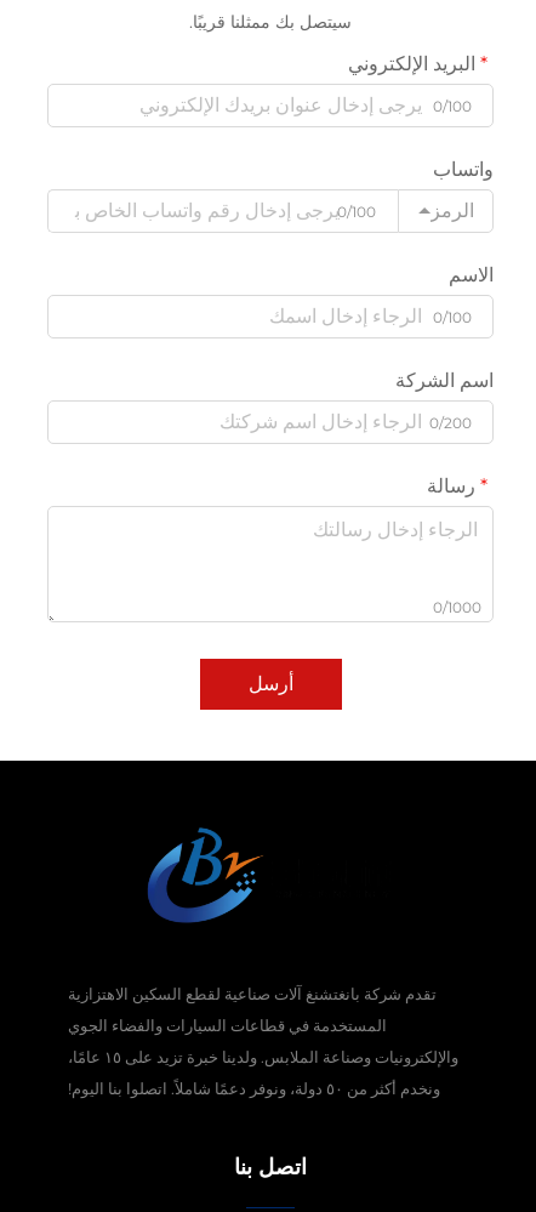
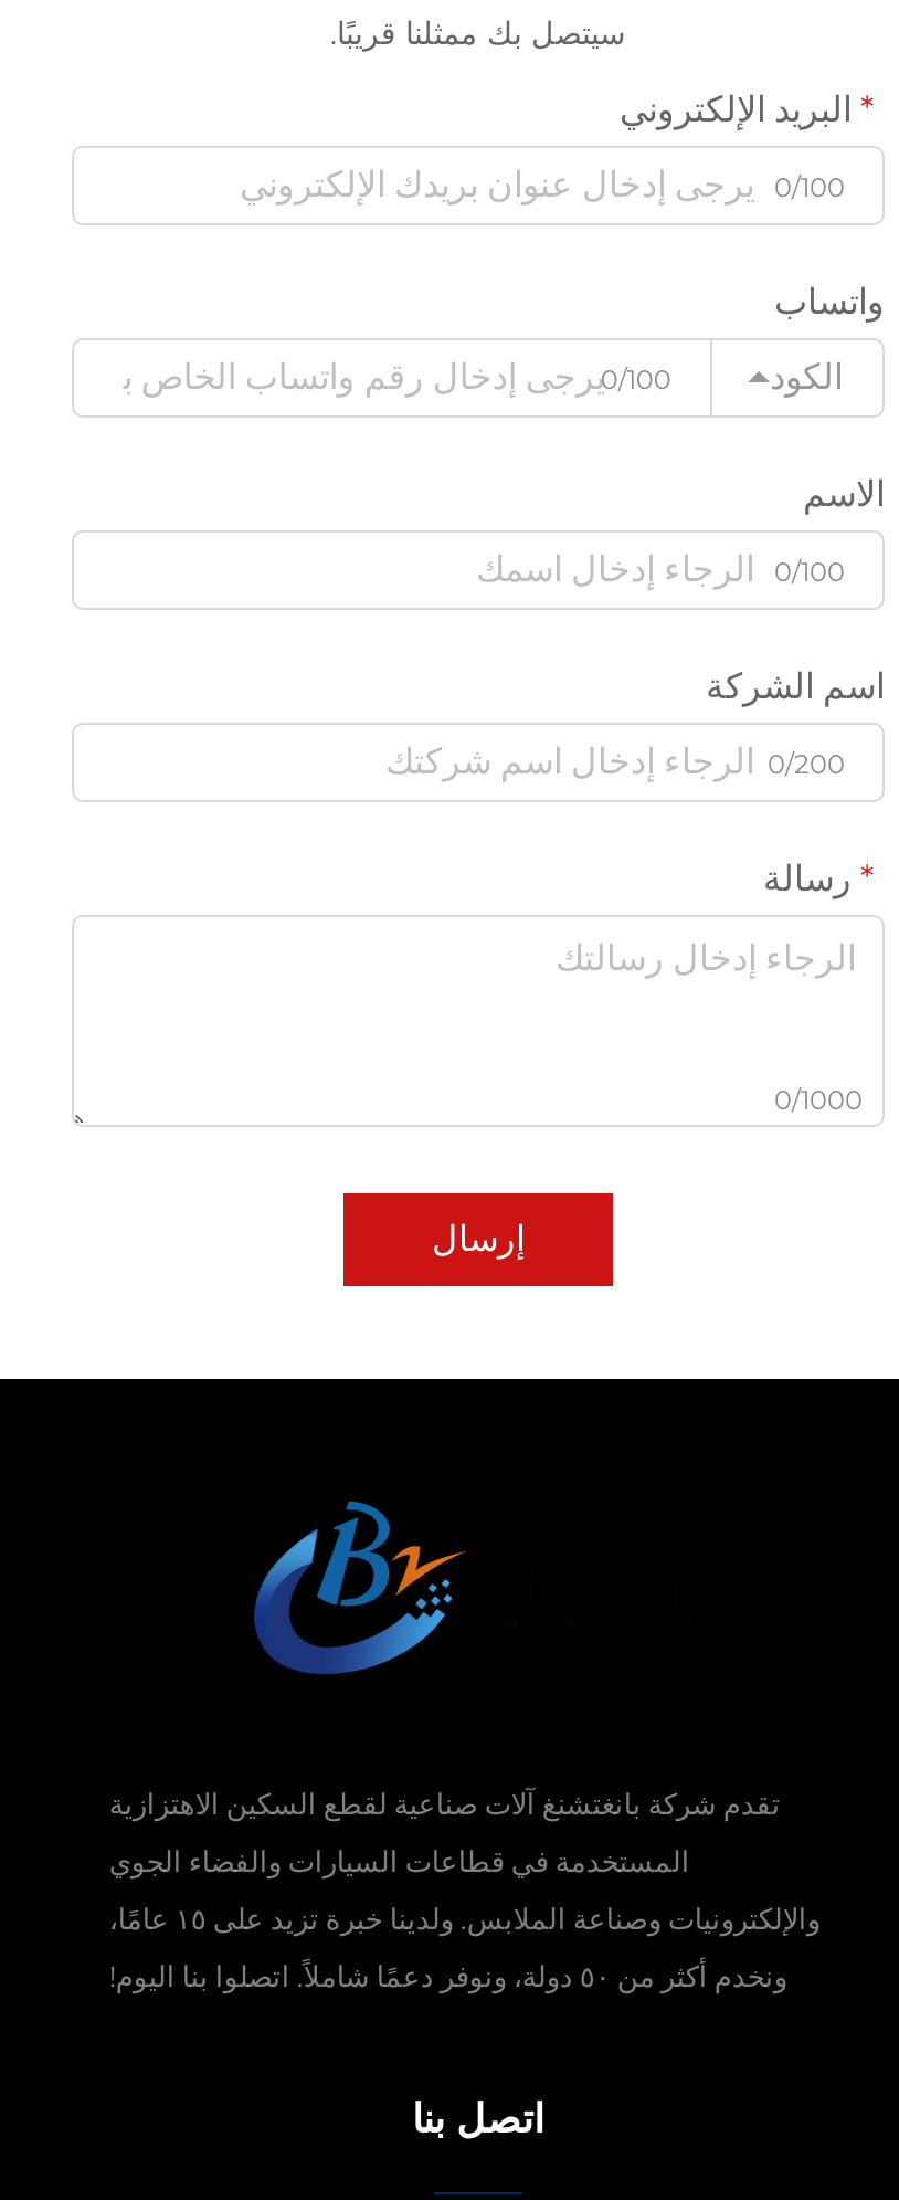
[430,199,474,222] الرمز -> [770,356,843,398] الكود
[248,672,293,695] أرسل -> [432,1217,525,1259] إرسال

